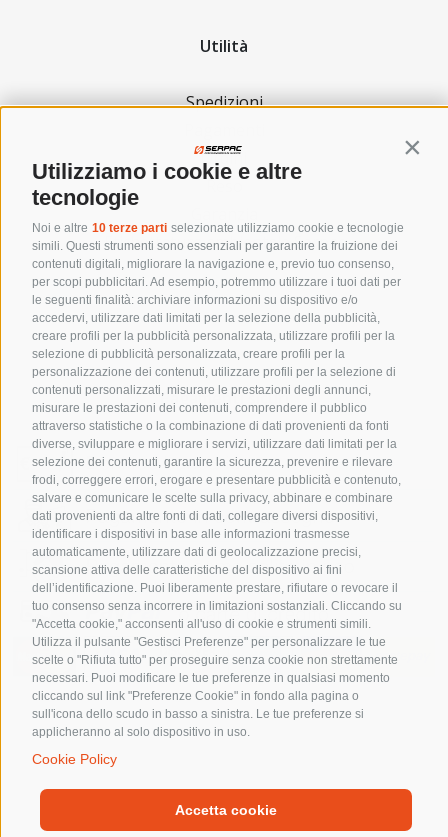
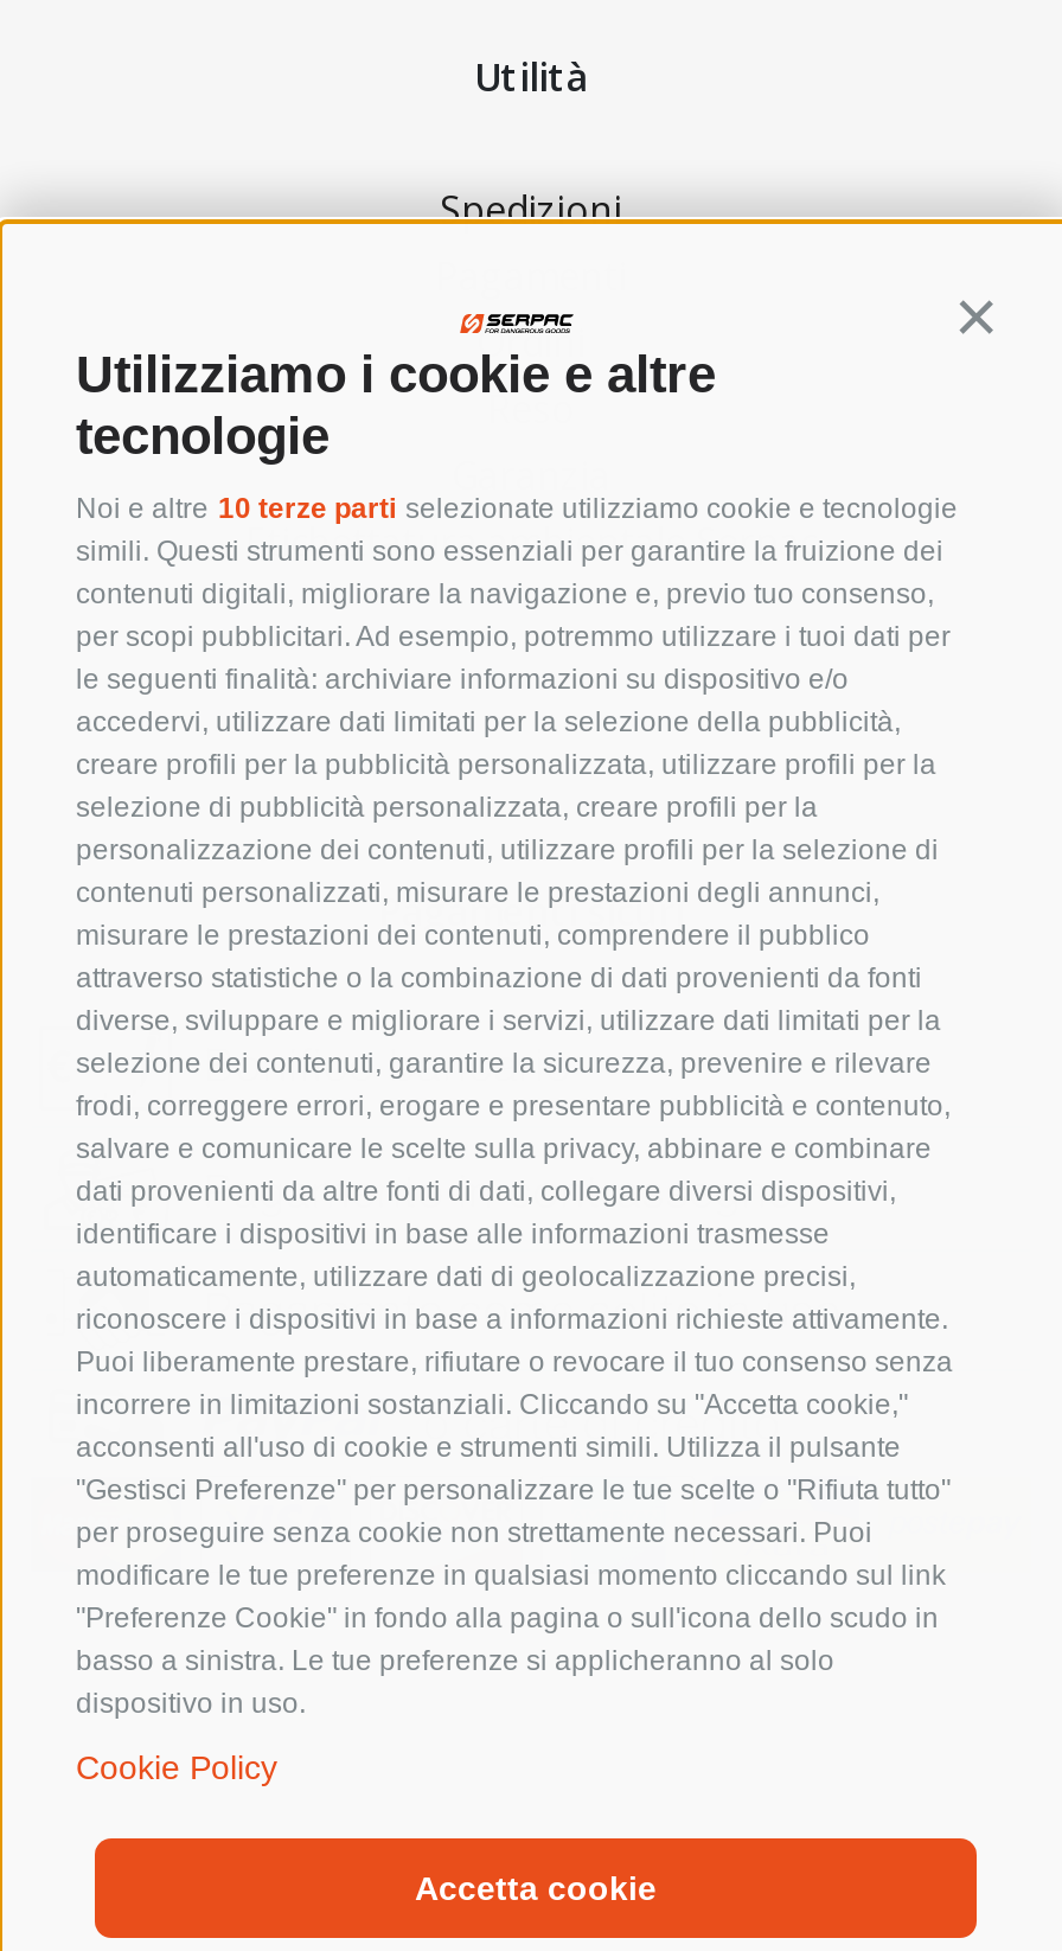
[32,563,402,739] scansione attiva delle caratteristiche del dispositivo ai fini | dell’identificazione. Puoi liberamente prestare, rifiutare o revocare il | tuo consenso senza incorrere in limitazioni sostanziali. Cliccando su | "Accetta cookie," acconsenti all'uso di cookie e strumenti simili. | Utilizza il pulsante "Gestisci Preferenze" per personalizzare le tue | scelte o "Rifiuta tutto" per proseguire senza cookie non strettamente | necessari. Puoi modificare le tue preferenze in qualsiasi momento | cliccando sul link "Preferenze Cookie" in fondo alla pagina o | sull'icona dello scudo in basso a sinistra. Le tue preferenze si | applicheranno al solo dispositivo in uso. -> [76,1302,953,1720] riconoscere i dispositivi in base a informazioni richieste attivamente. | Puoi liberamente prestare, rifiutare o revocare il tuo consenso senza | incorrere in limitazioni sostanziali. Cliccando su "Accetta cookie," | acconsenti all'uso di cookie e strumenti simili. Utilizza il pulsante | "Gestisci Preferenze" per personalizzare le tue scelte o "Rifiuta tutto" | per proseguire senza cookie non strettamente necessari. Puoi | modificare le tue preferenze in qualsiasi momento cliccando sul link | "Preferenze Cookie" in fondo alla pagina o sull'icona dello scudo in | basso a sinistra. Le tue preferenze si applicheranno al solo | dispositivo in uso.

